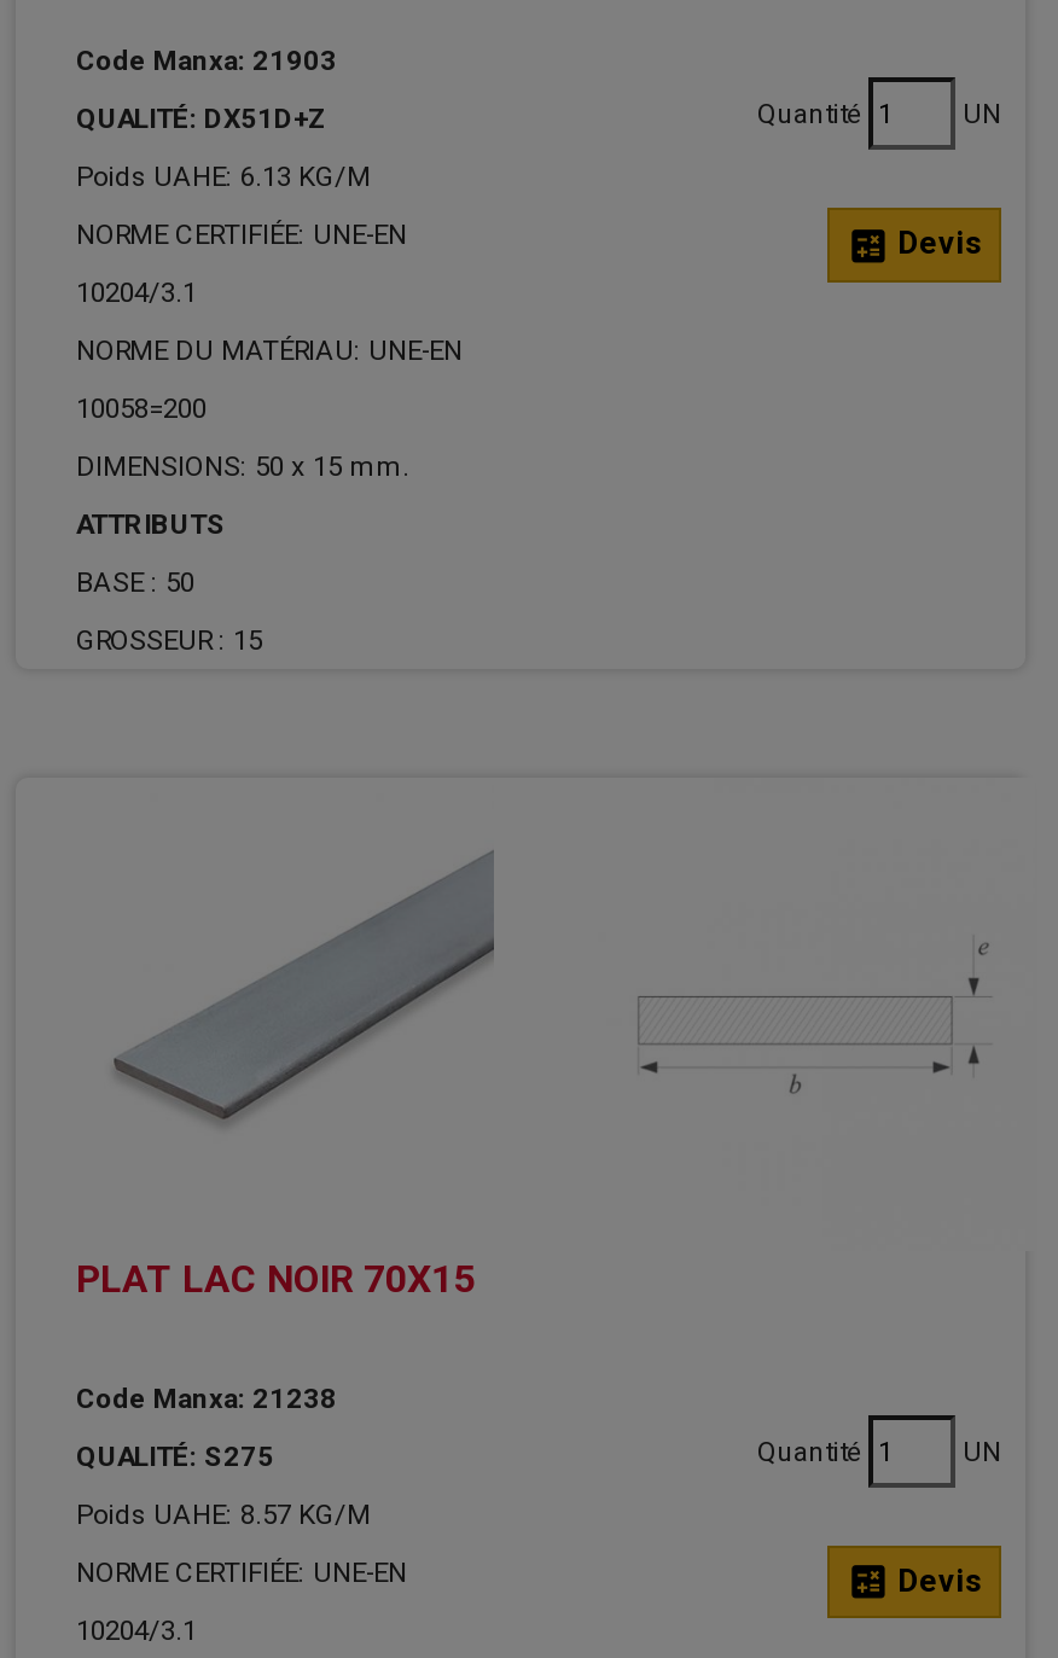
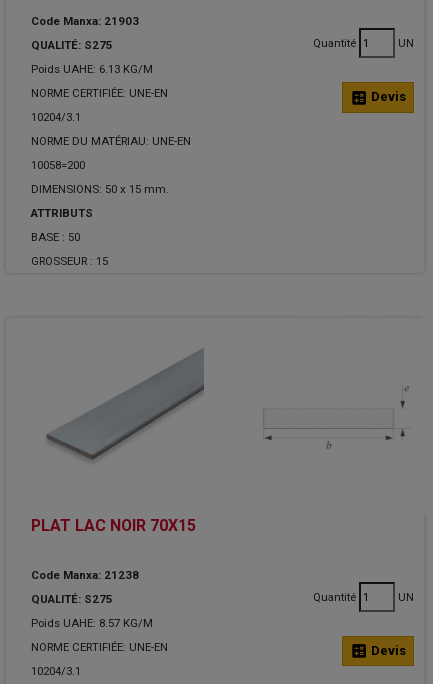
[76,101,327,135] QUALITÉ: DX51D+Z -> [31,38,113,52] QUALITÉ: S275

